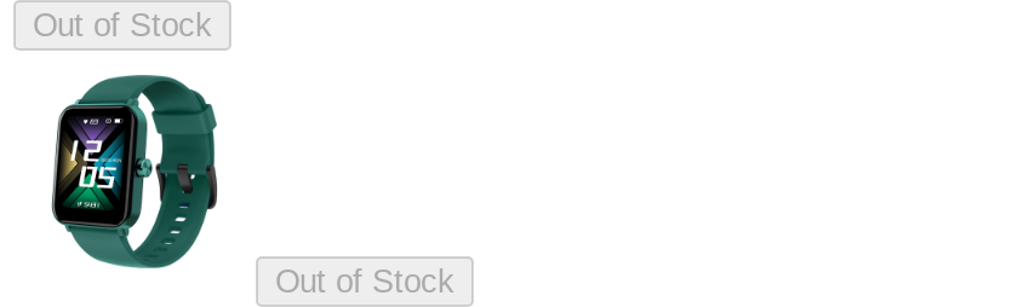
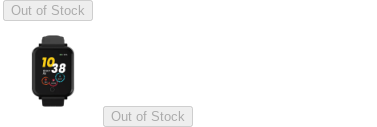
[50,73,219,271] [image] -> [19,31,87,111] [image]

